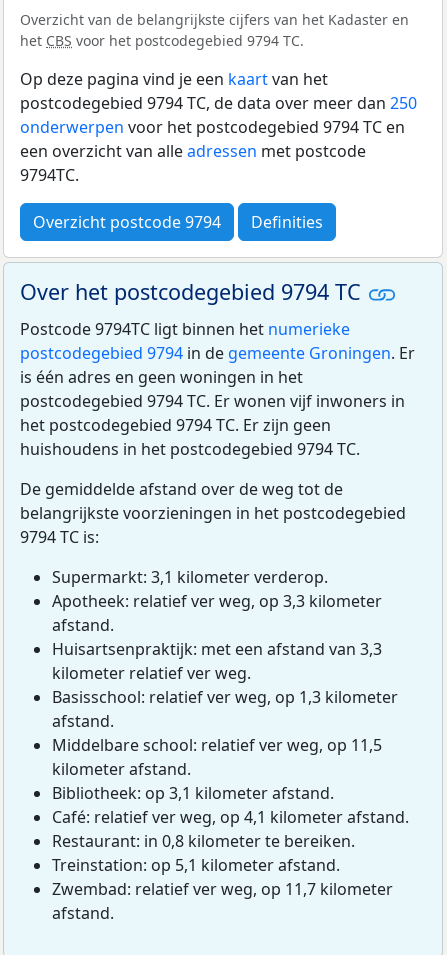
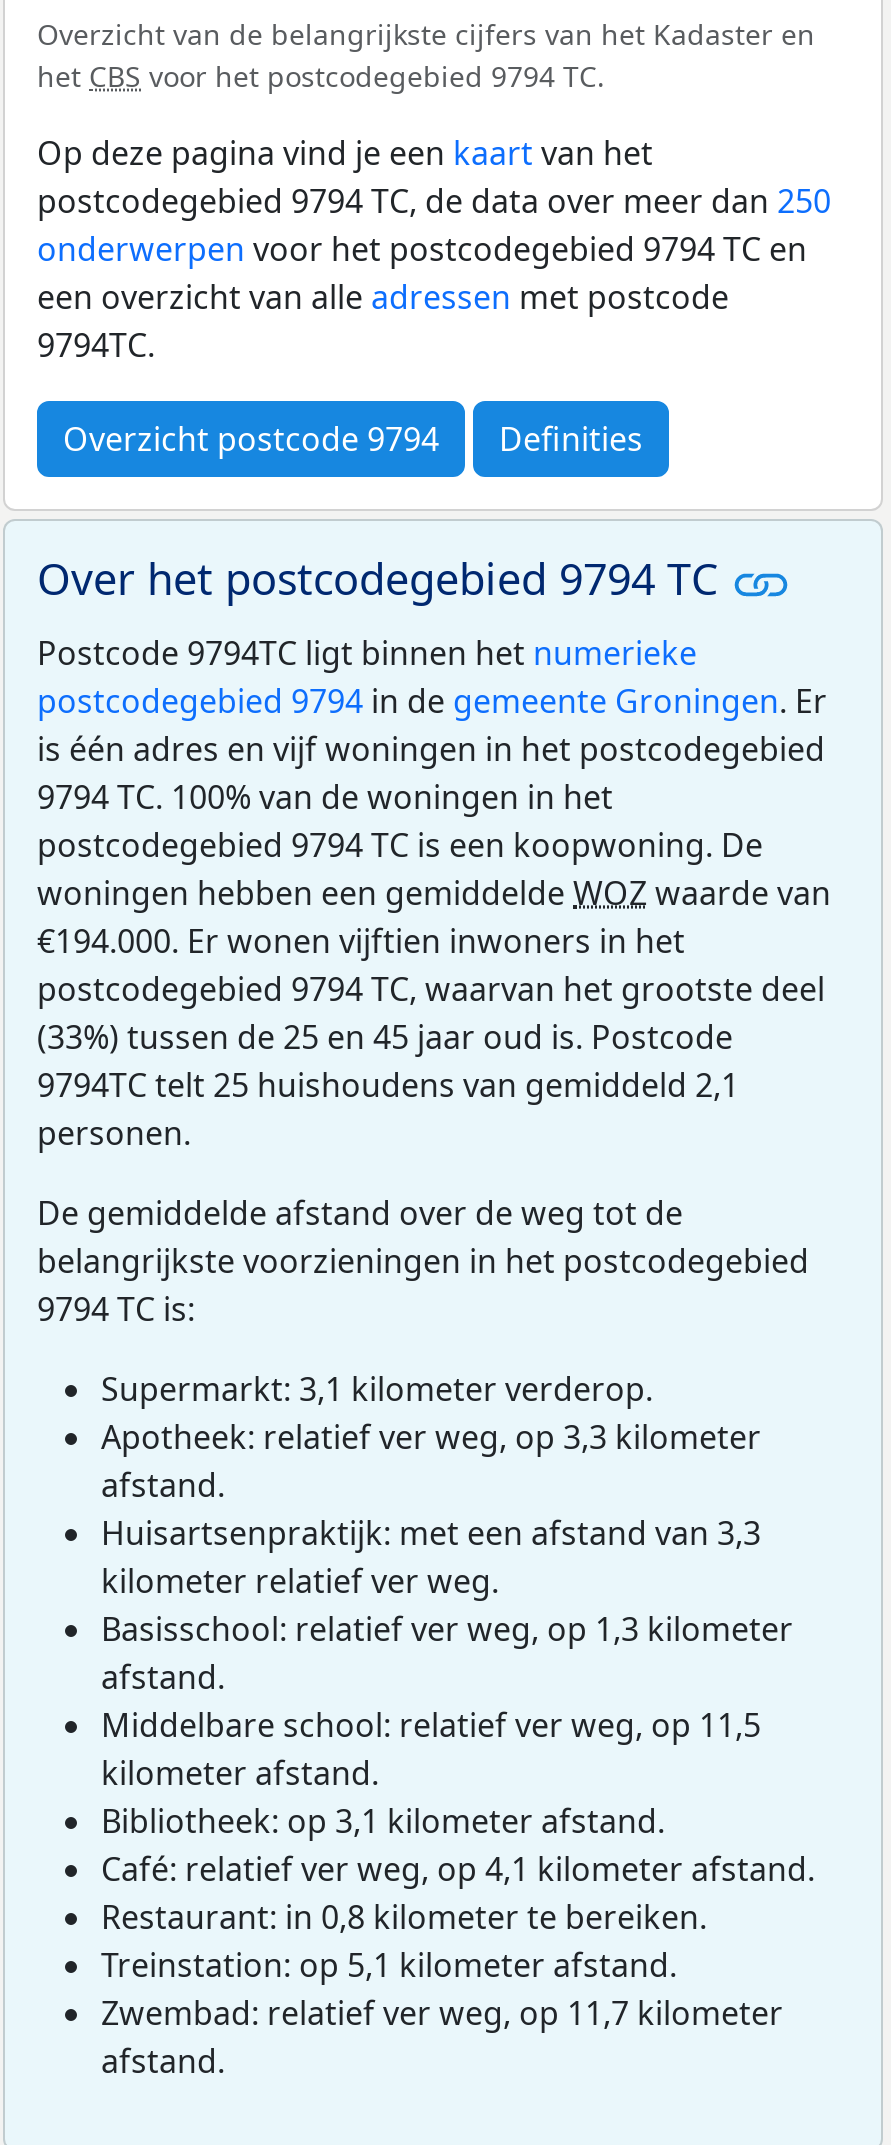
[20,366,405,460] is één adres en geen woningen in het | postcodegebied 9794 TC. Er wonen vijf inwoners in | het postcodegebied 9794 TC. Er zijn geen | huishoudens in het postcodegebied 9794 TC. -> [37,727,831,1155] is één adres en vijf woningen in het postcodegebied | 9794 TC. 100% van de woningen in het | postcodegebied 9794 TC is een koopwoning. De | woningen hebben een gemiddelde WOZ waarde van | €194.000. Er wonen vijftien inwoners in het | postcodegebied 9794 TC, waarvan het grootste deel | (33%) tussen de 25 en 45 jaar oud is. Postcode | 9794TC telt 25 huishoudens van gemiddeld 2,1 | personen.

